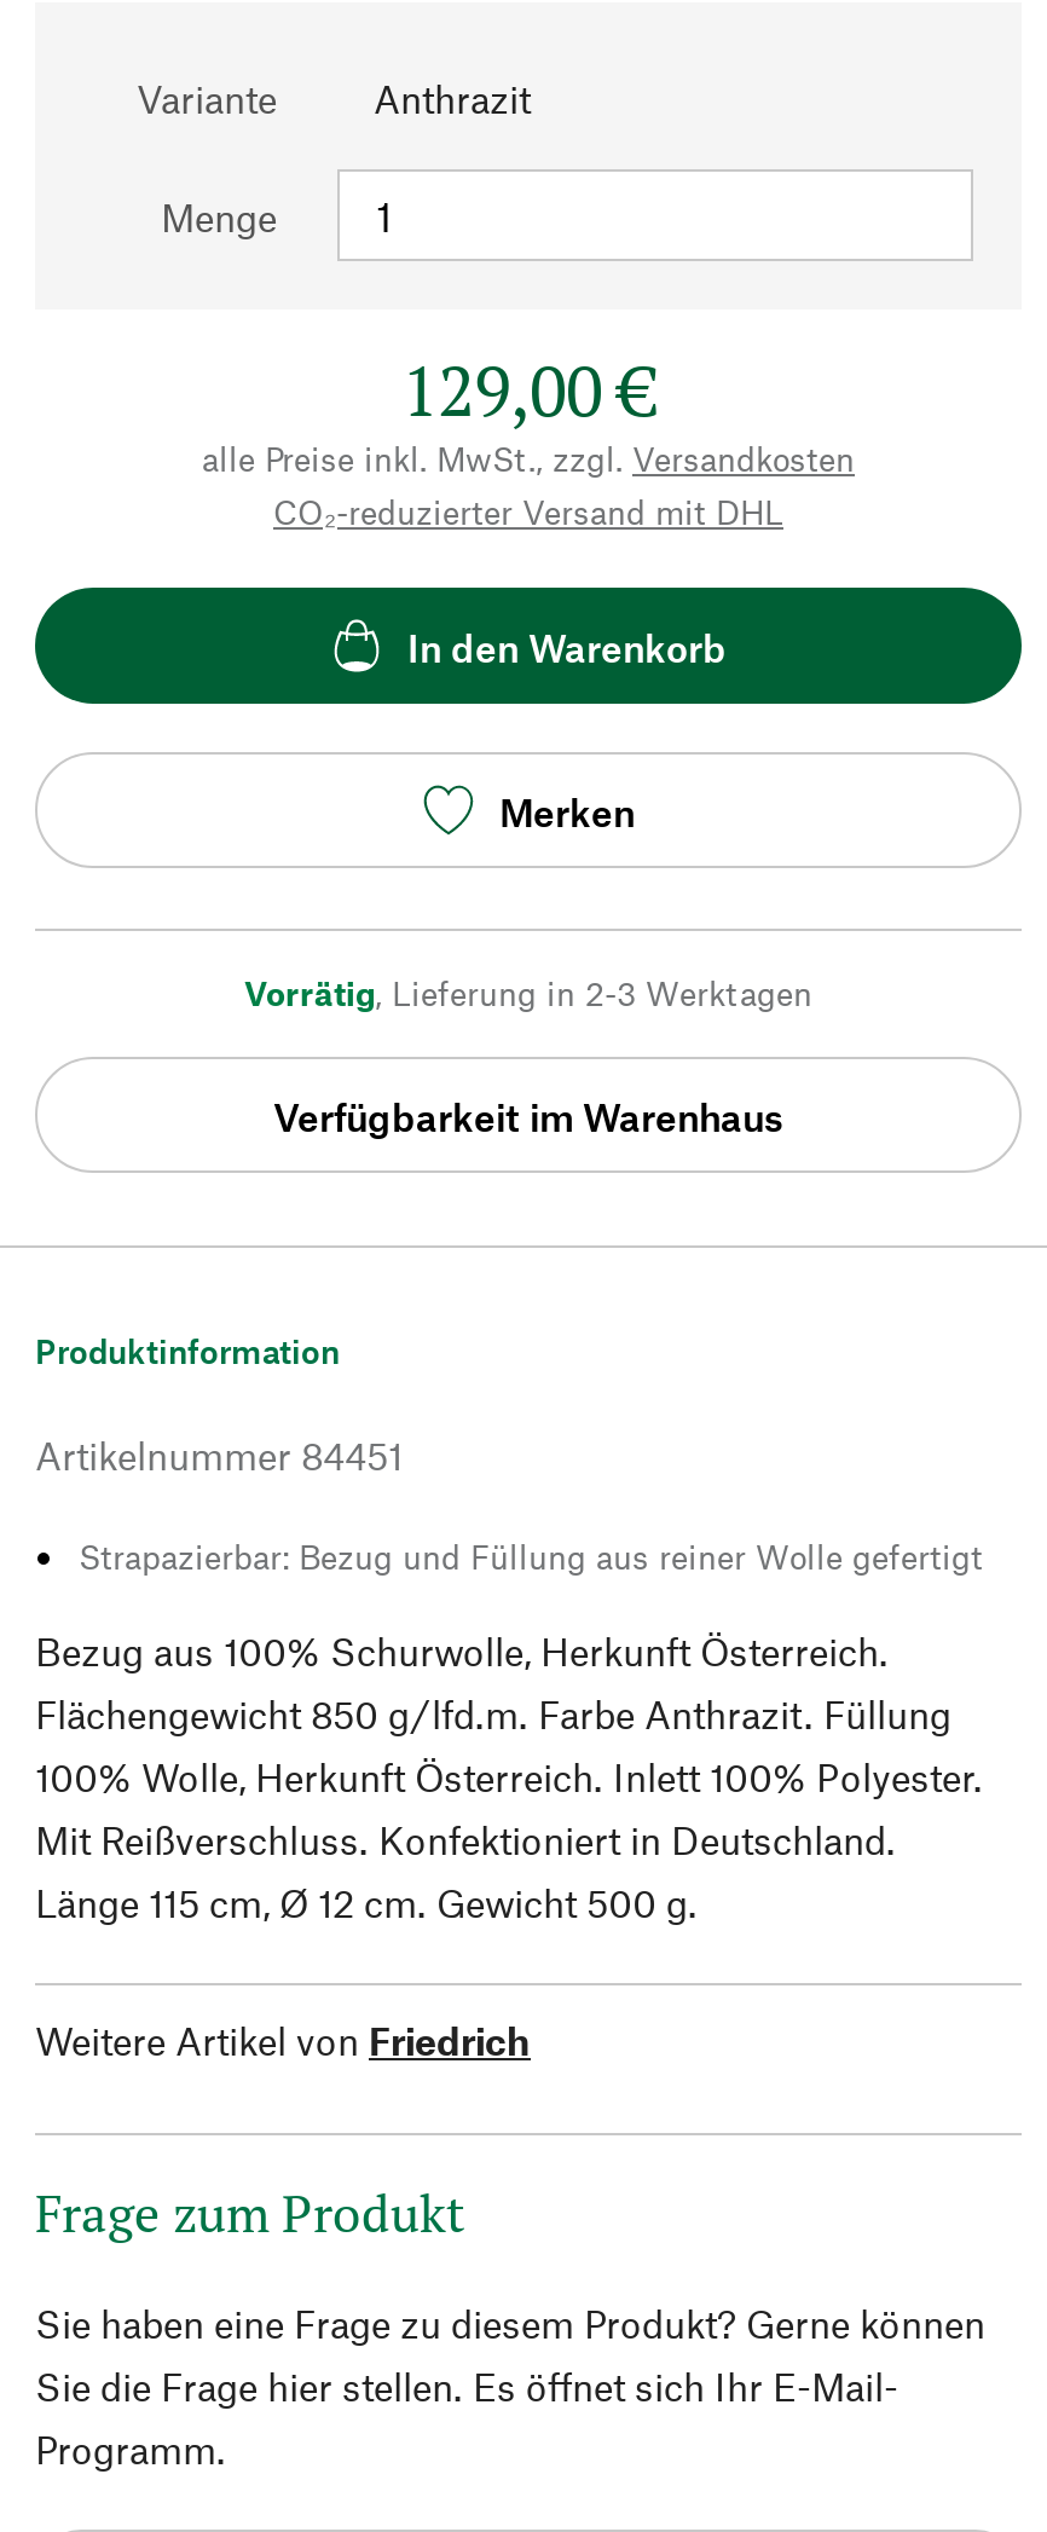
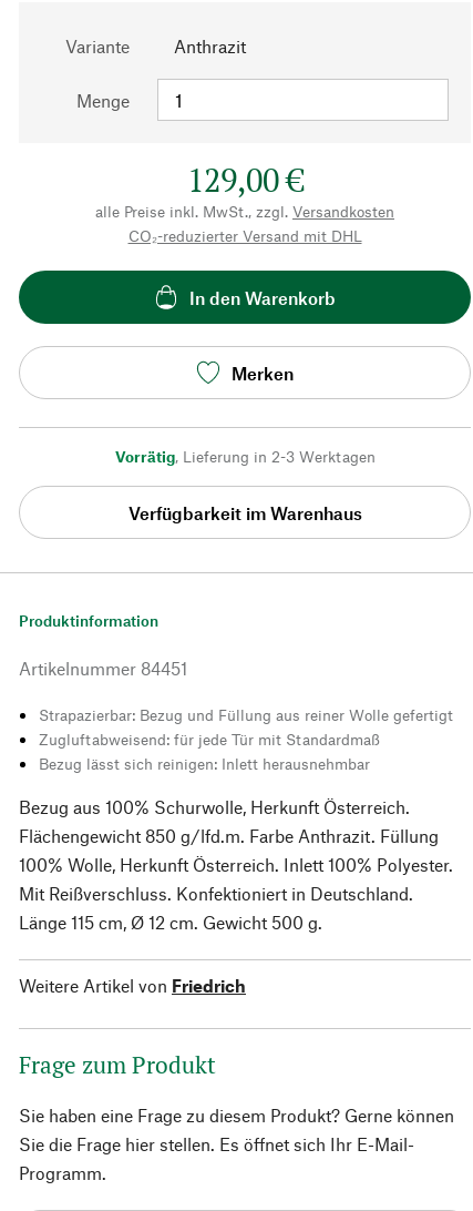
none -> [39,730,380,773] Zugluftabweisend: für jede Tür mit Standardmaß | Bezug lässt sich reinigen: Inlett herausnehmbar

